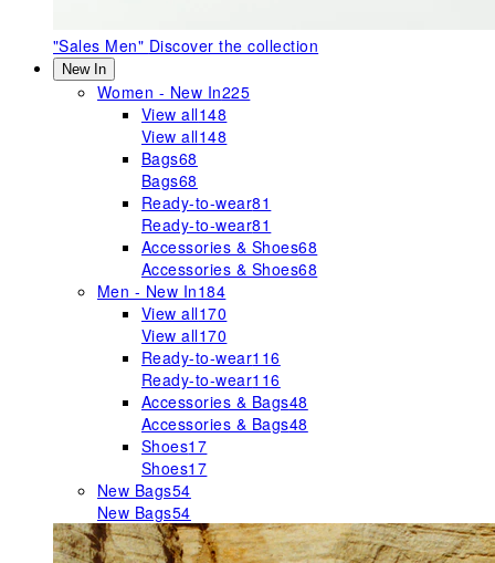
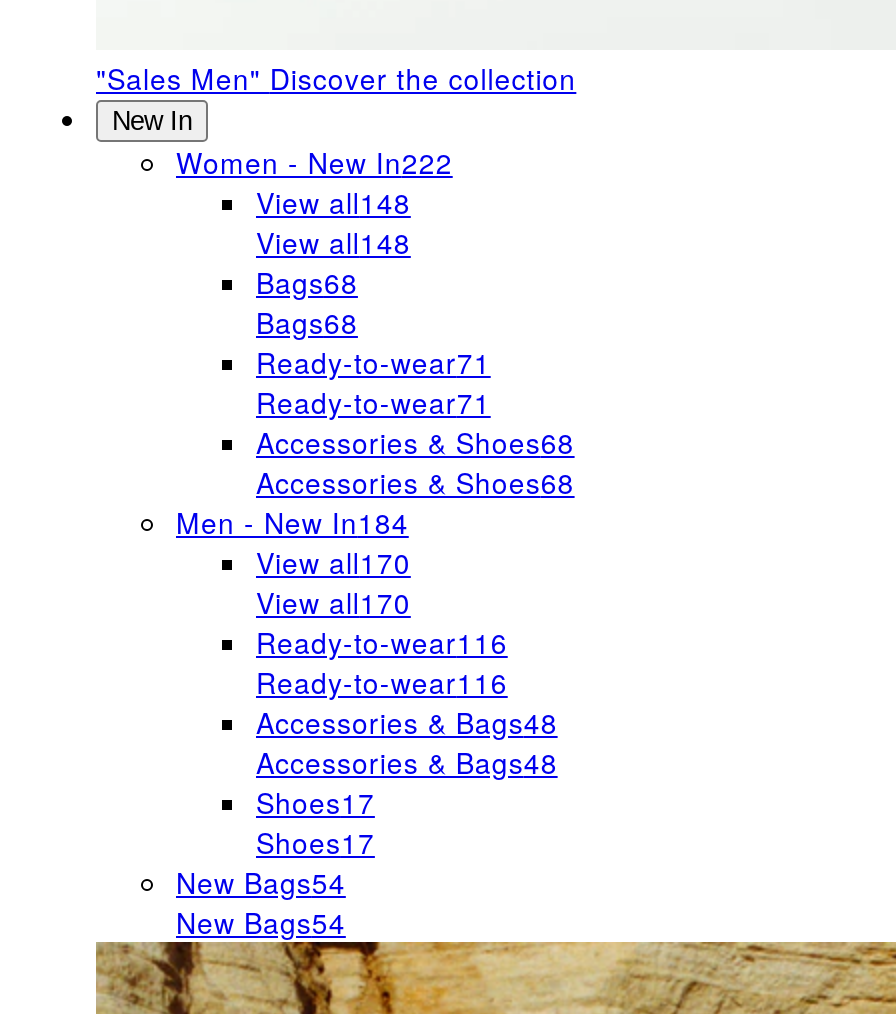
[97,81,250,103] Women - New In225 -> [176,142,453,182] Women - New In222
[141,191,271,213] Ready-to-wear81 -> [256,342,491,382] Ready-to-wear71
[141,213,271,236] Ready-to-wear81 -> [256,382,491,422] Ready-to-wear71

